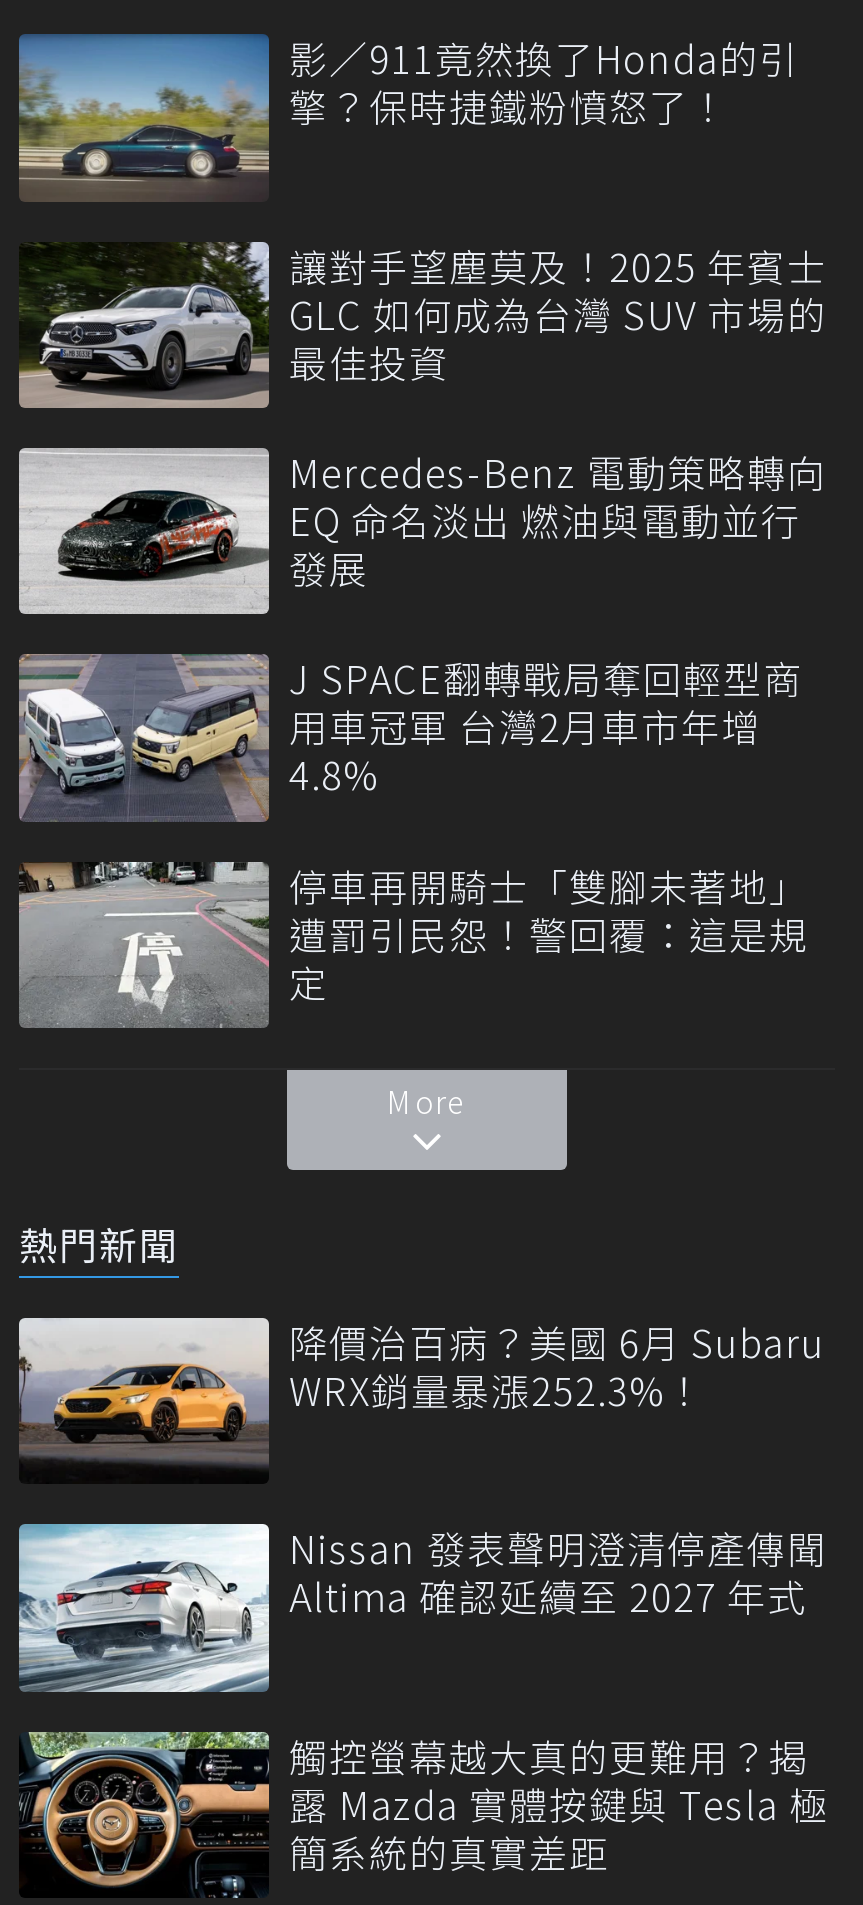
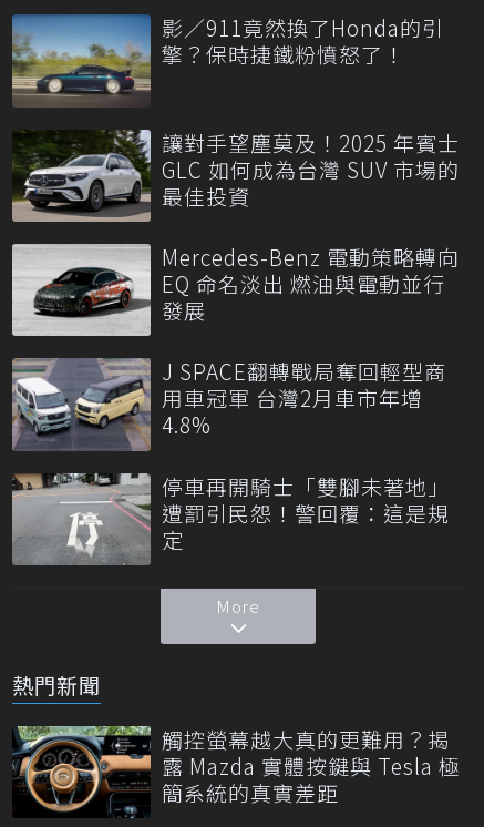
[19,1314,827,1623] [image] | 降價治百病？美國 6月 Subaru | WRX銷量暴漲252.3%！ | Nissan 發表聲明澄清停產傳聞 | Altima 確認延續至 2027 年式 -> none
[17,1520,271,1694] [image] -> none

